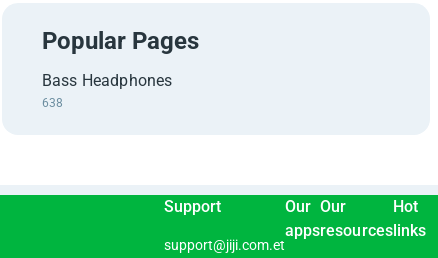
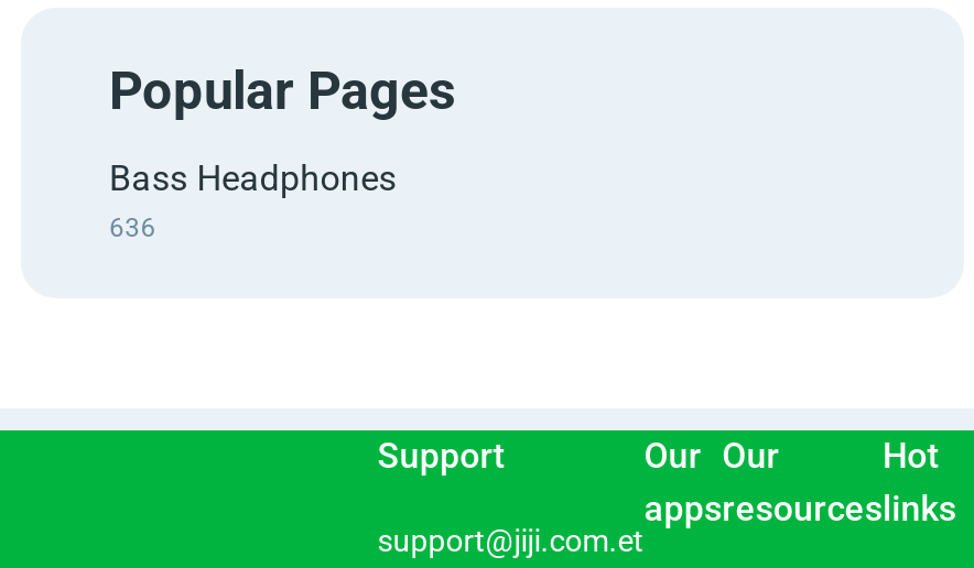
[42,96,63,110] 638 -> [109,213,156,244] 636

